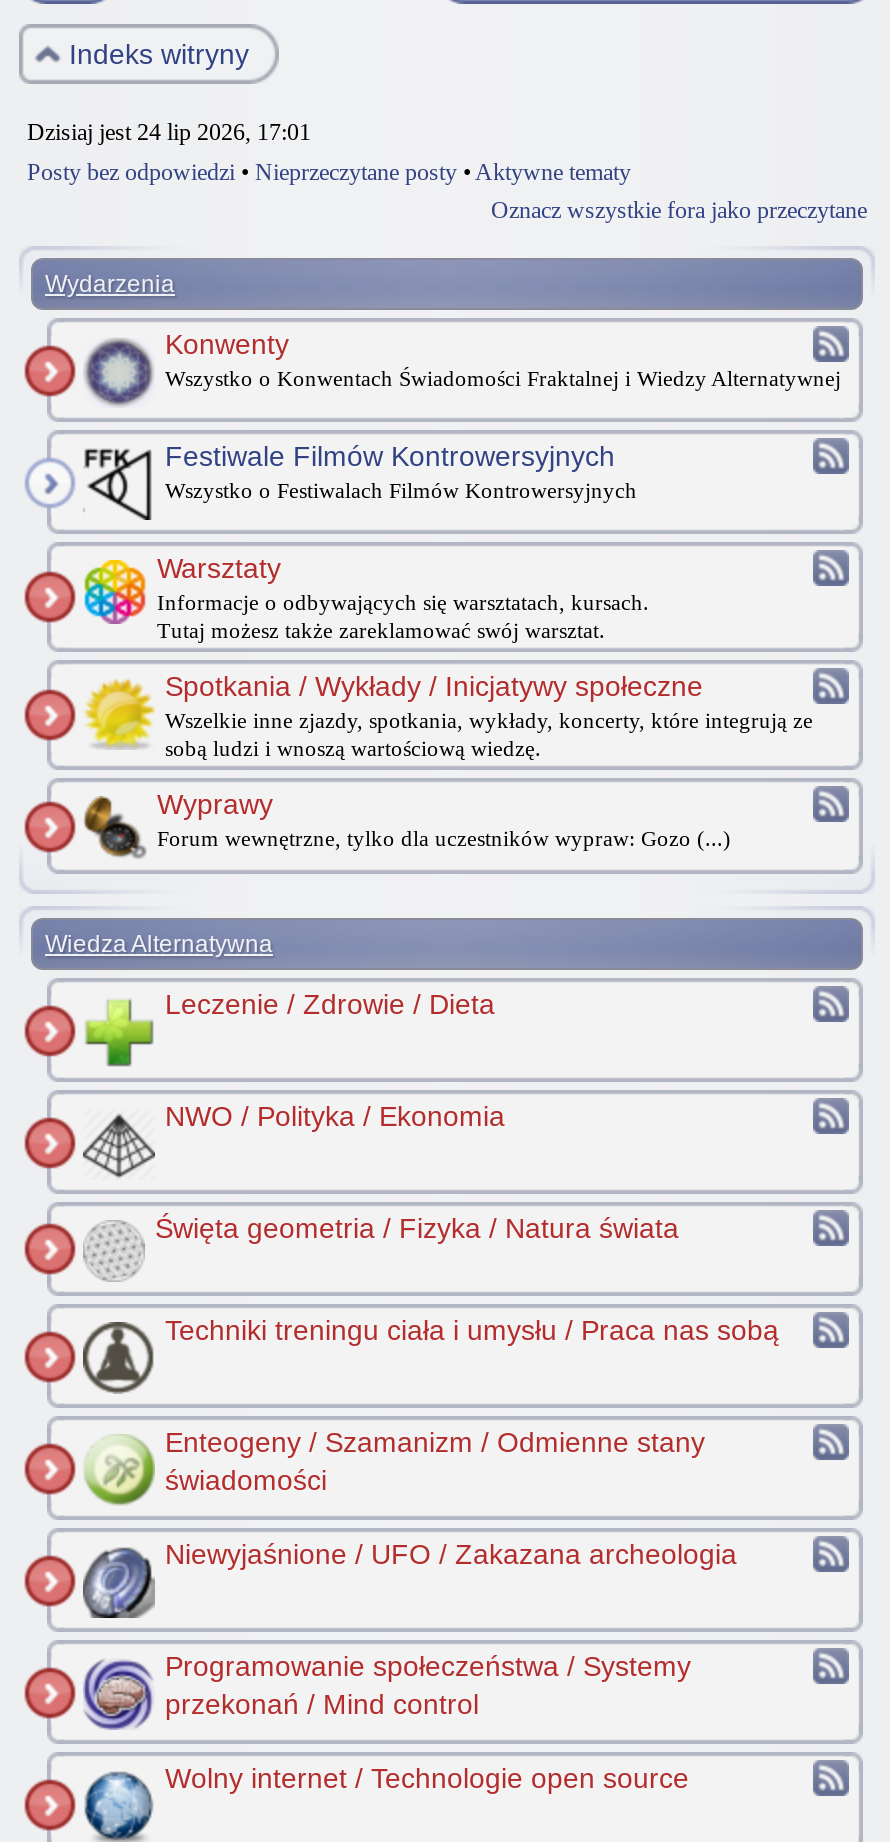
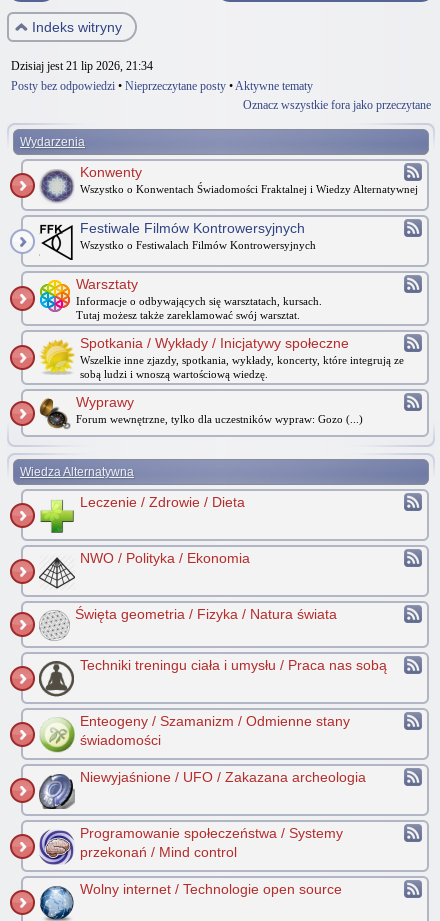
[27,118,311,146] Dzisiaj jest 24 lip 2026, 17:01 -> [11,59,153,73] Dzisiaj jest 21 lip 2026, 21:34

